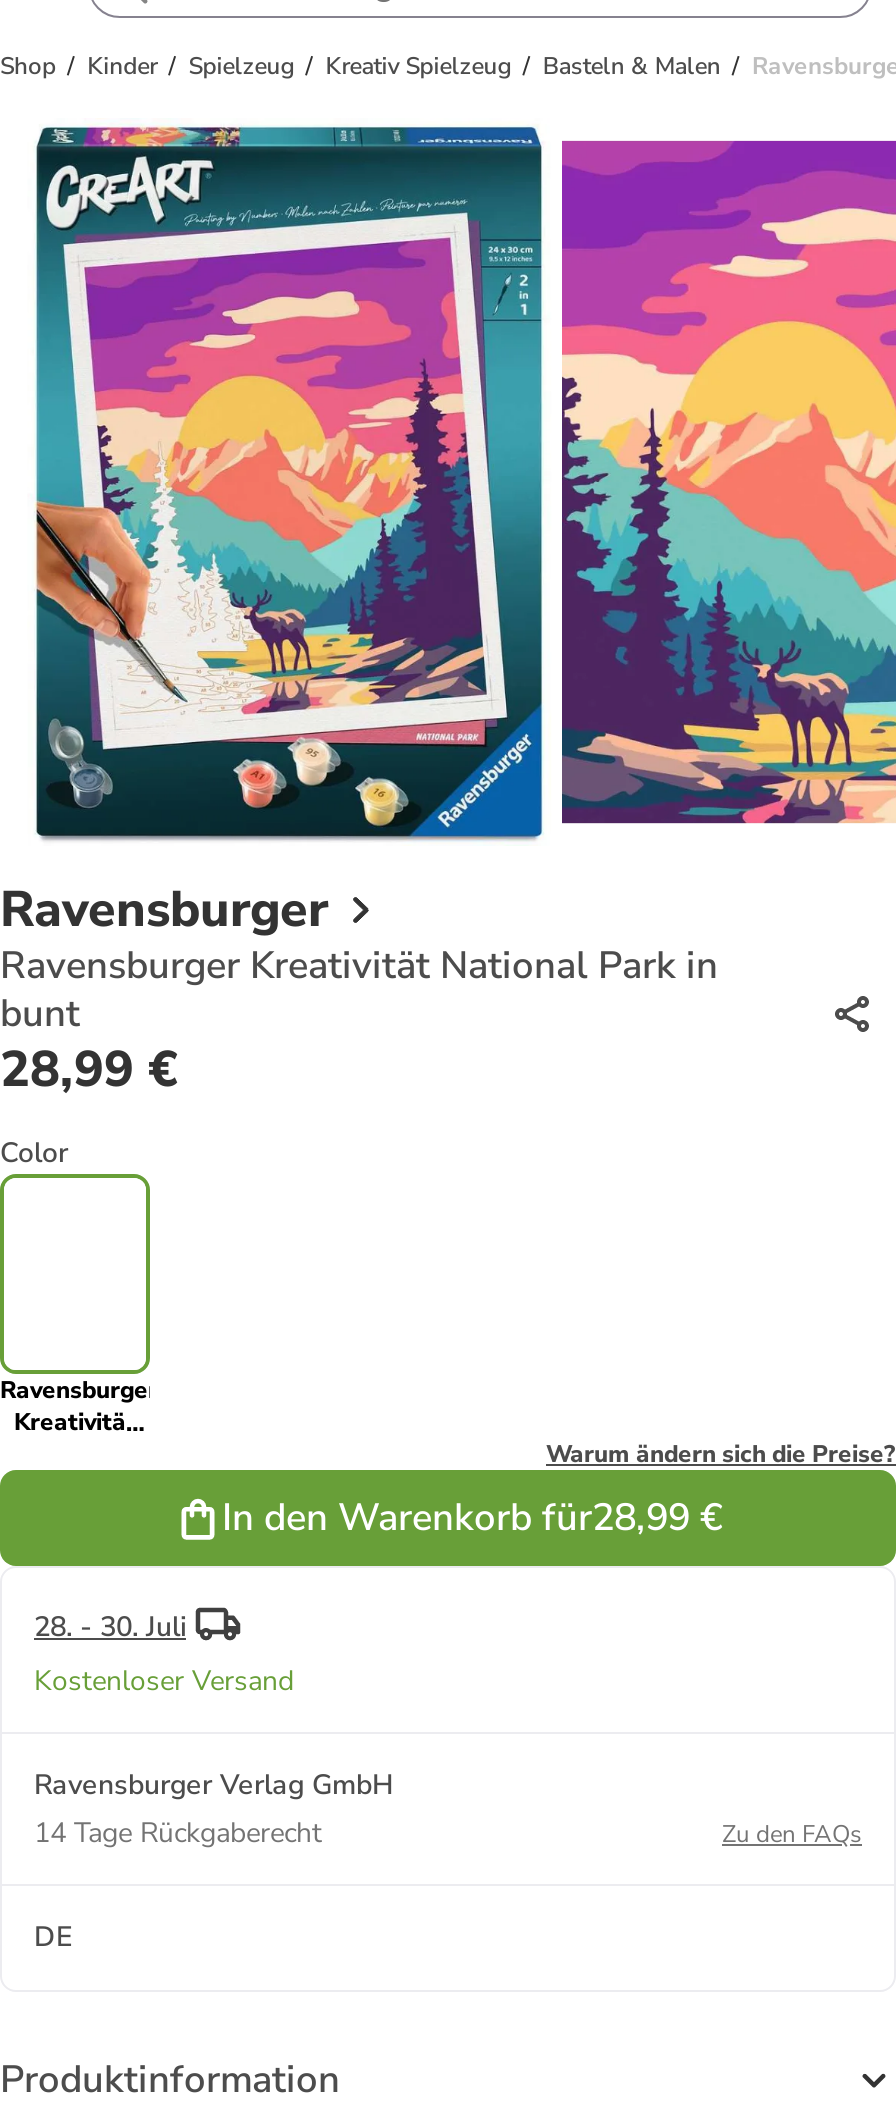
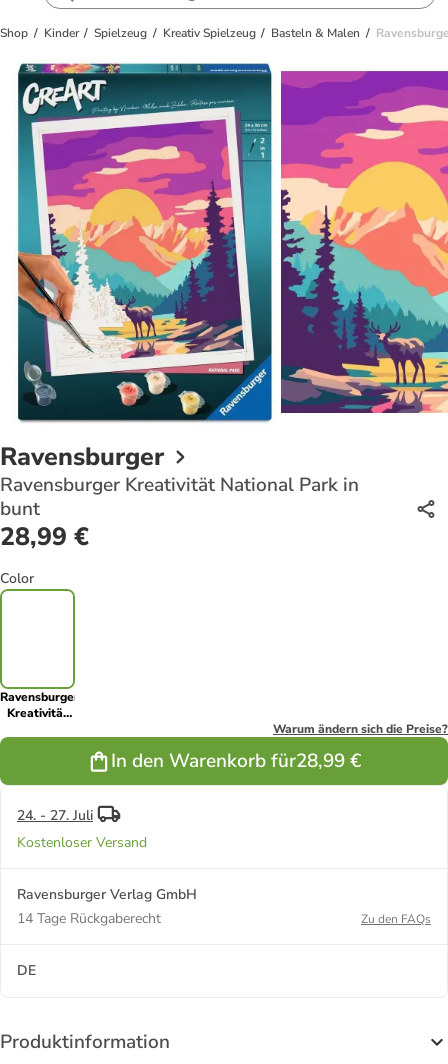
[34,1609,186,1647] 28. - 30. Juli -> [17,806,93,825] 24. - 27. Juli

